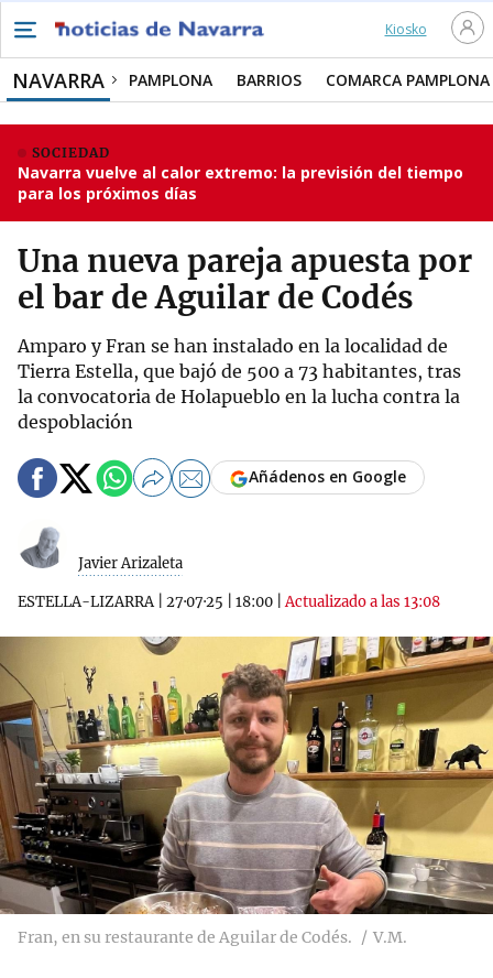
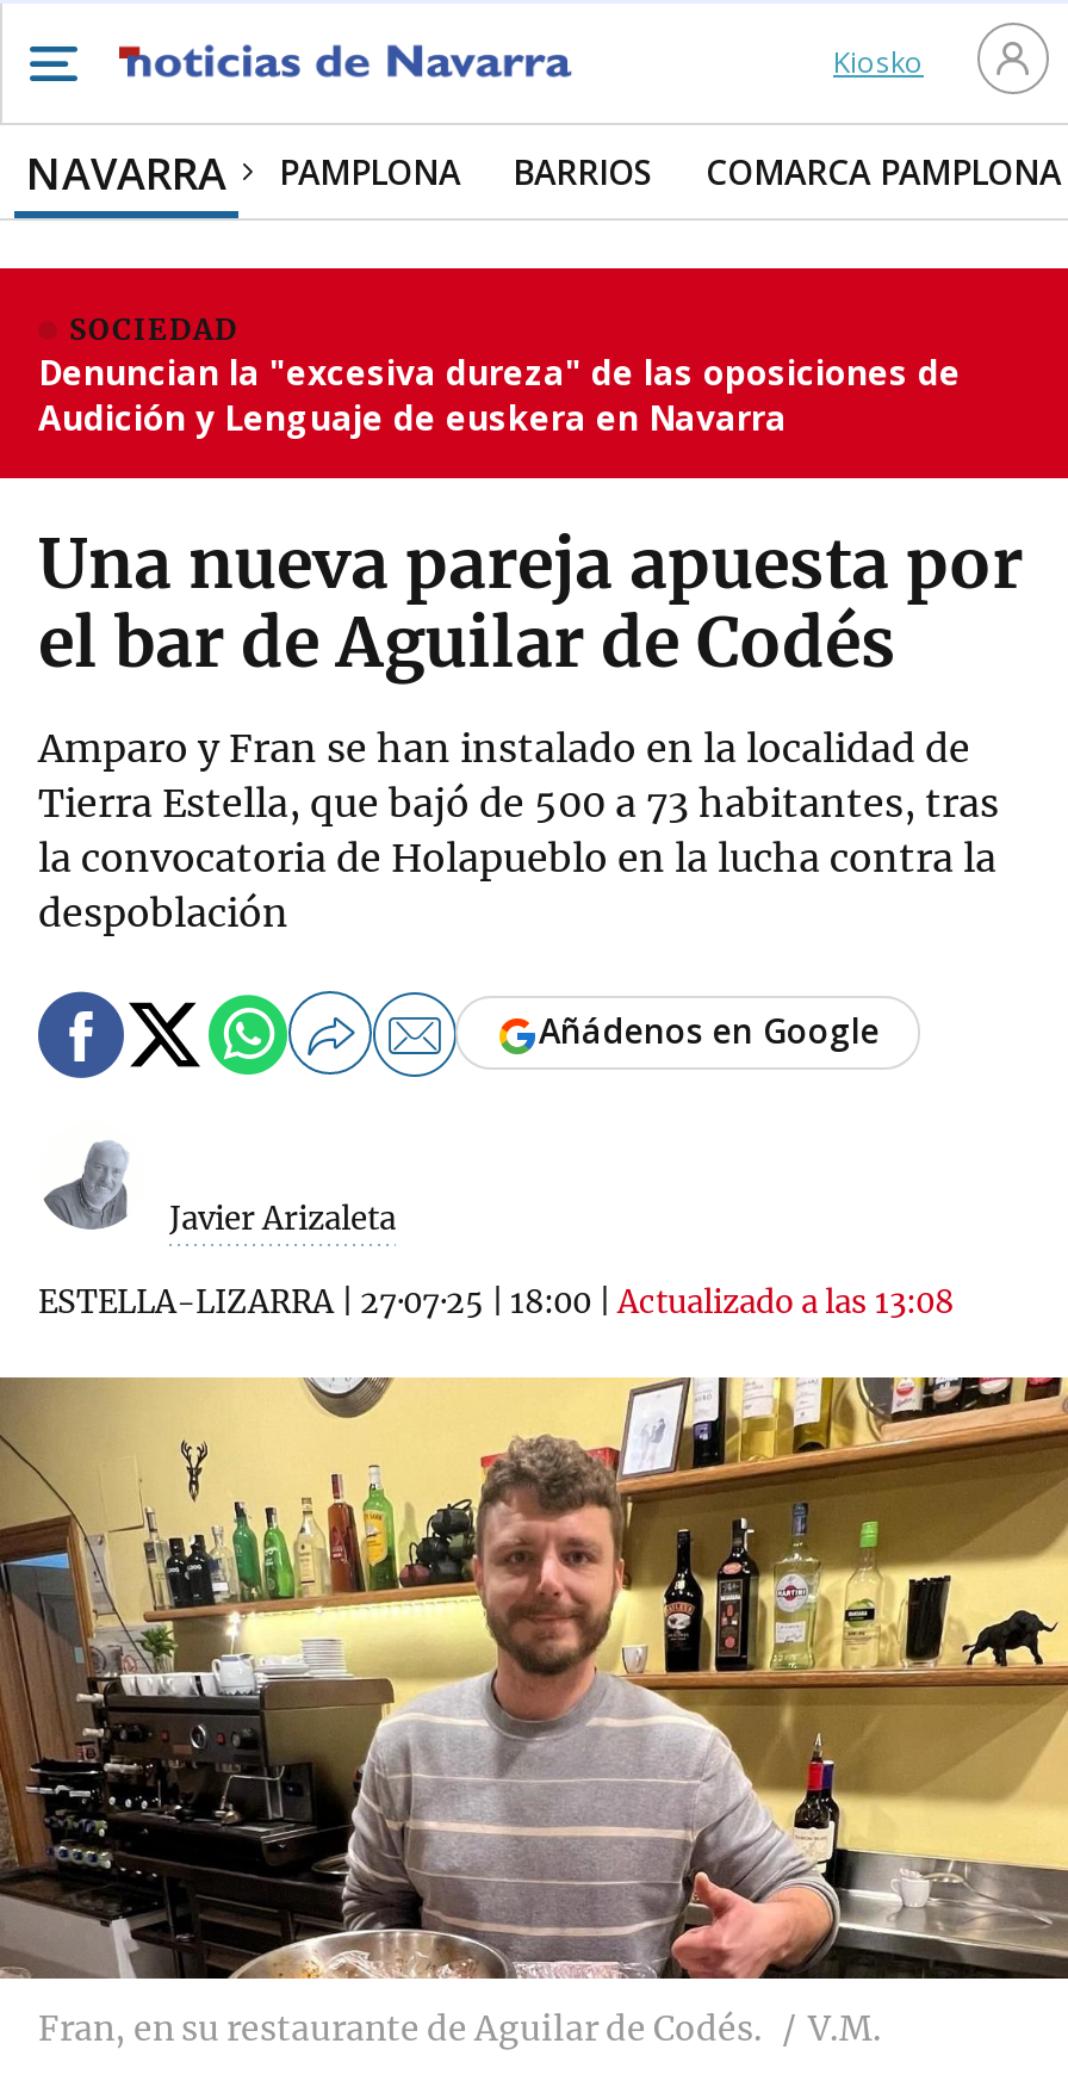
[18,162,463,204] Navarra vuelve al calor extremo: la previsión del tiempo | para los próximos días -> [38,349,961,440] Denuncian la "excesiva dureza" de las oposiciones de | Audición y Lenguaje de euskera en Navarra

